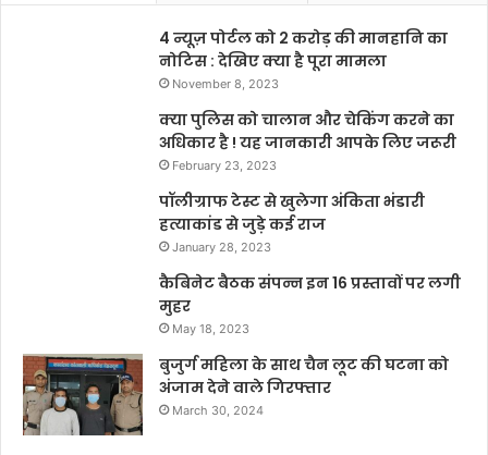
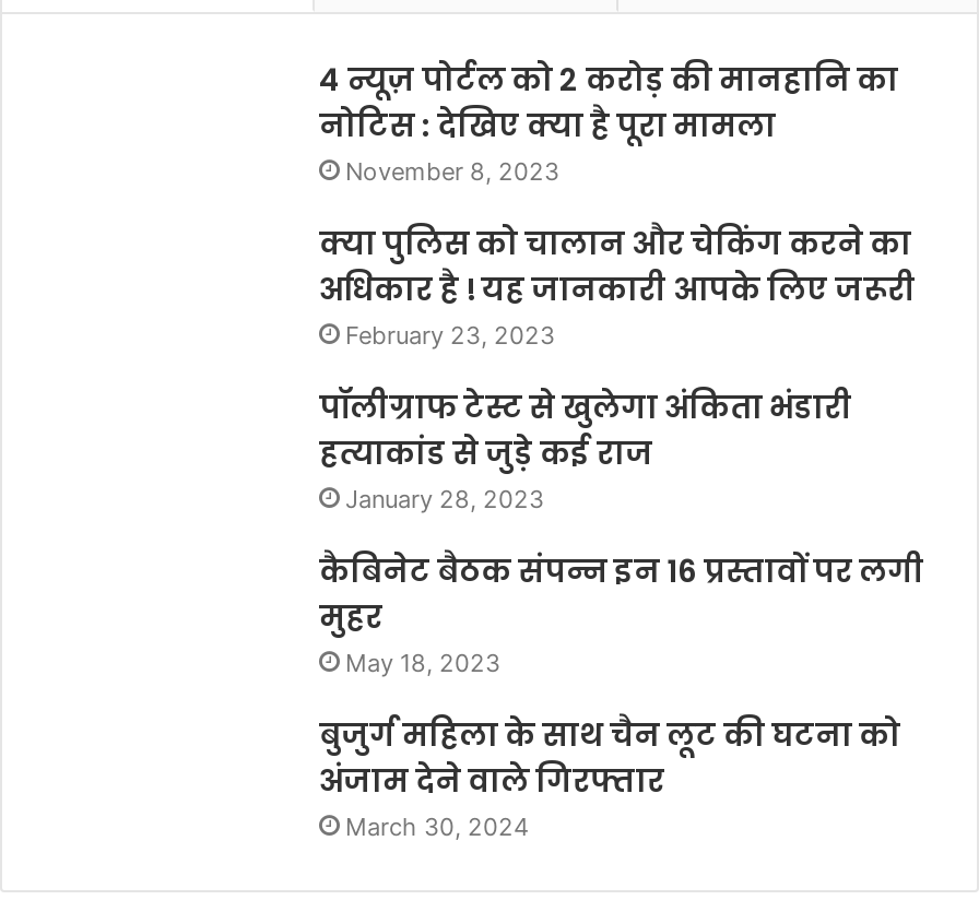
[22,353,144,436] [image] -> none

